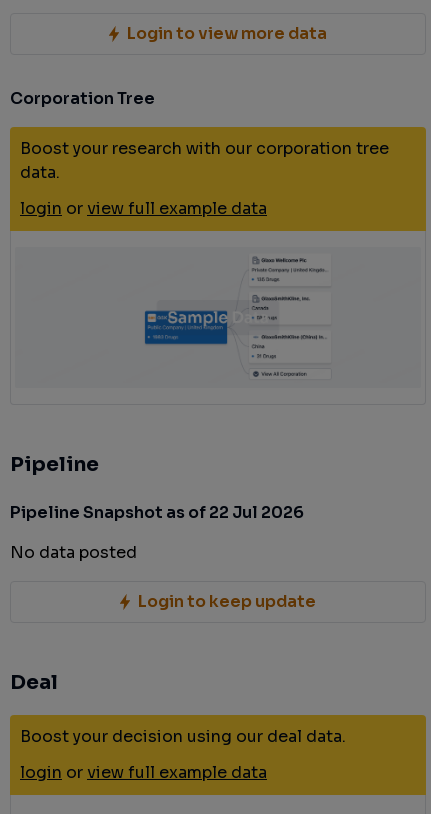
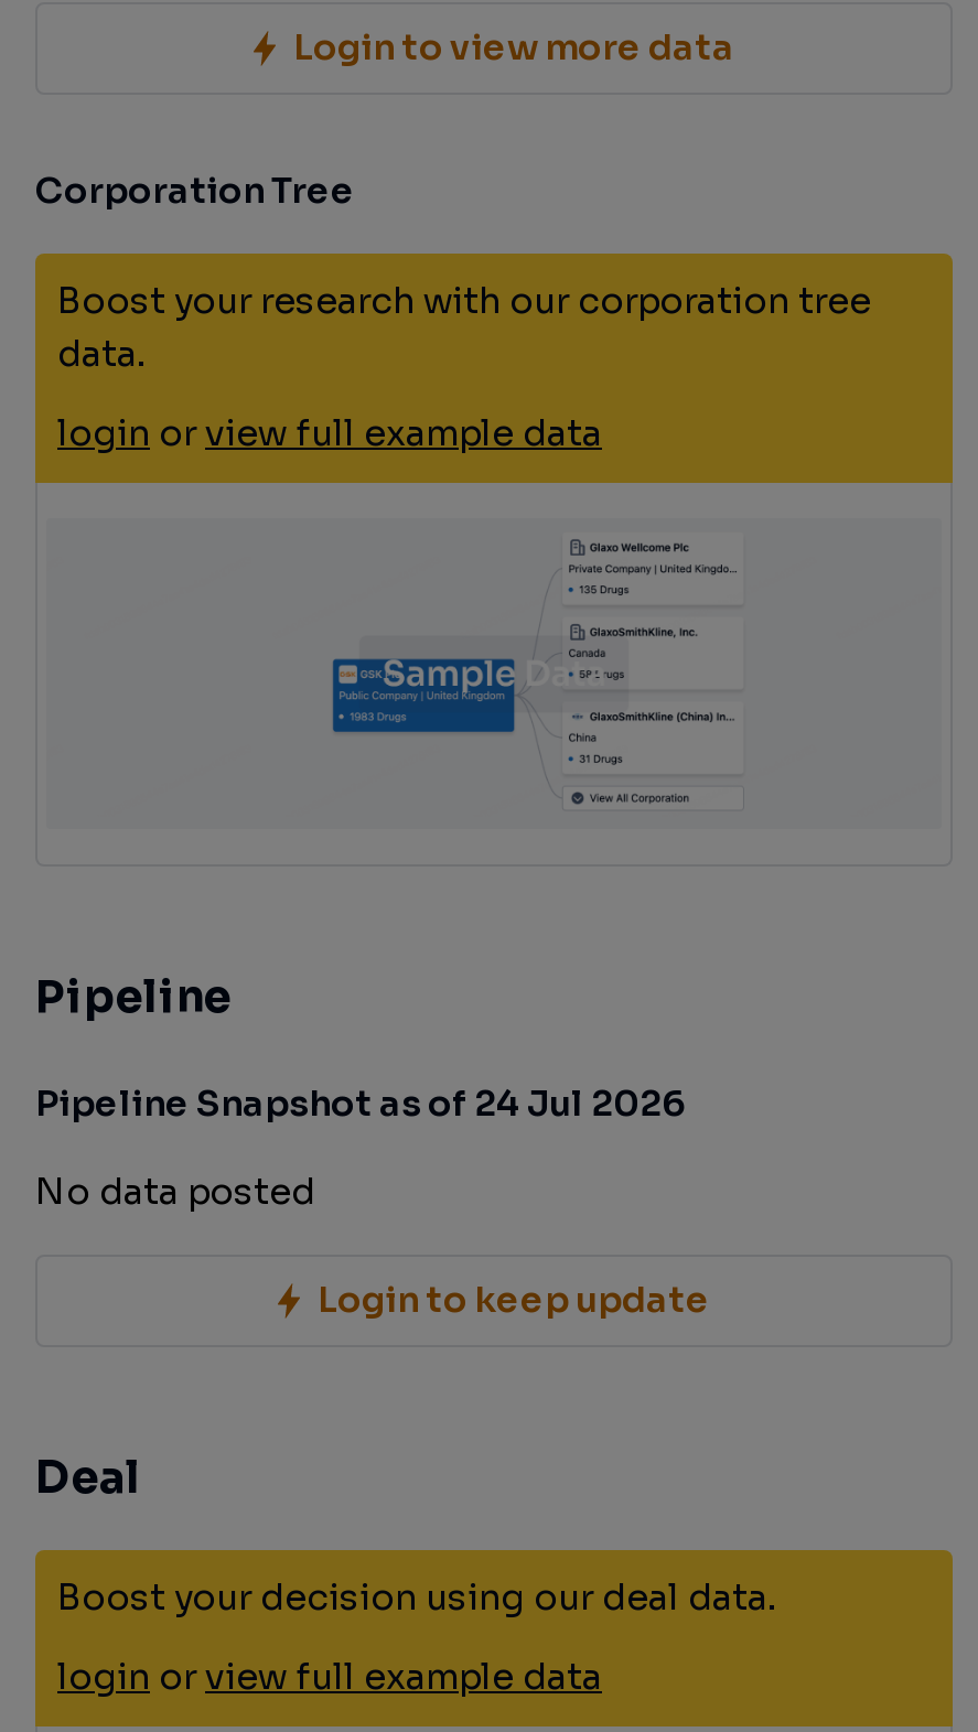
[10,502,304,523] Pipeline Snapshot as of 22 Jul 2026 -> [35,1080,686,1127] Pipeline Snapshot as of 24 Jul 2026

